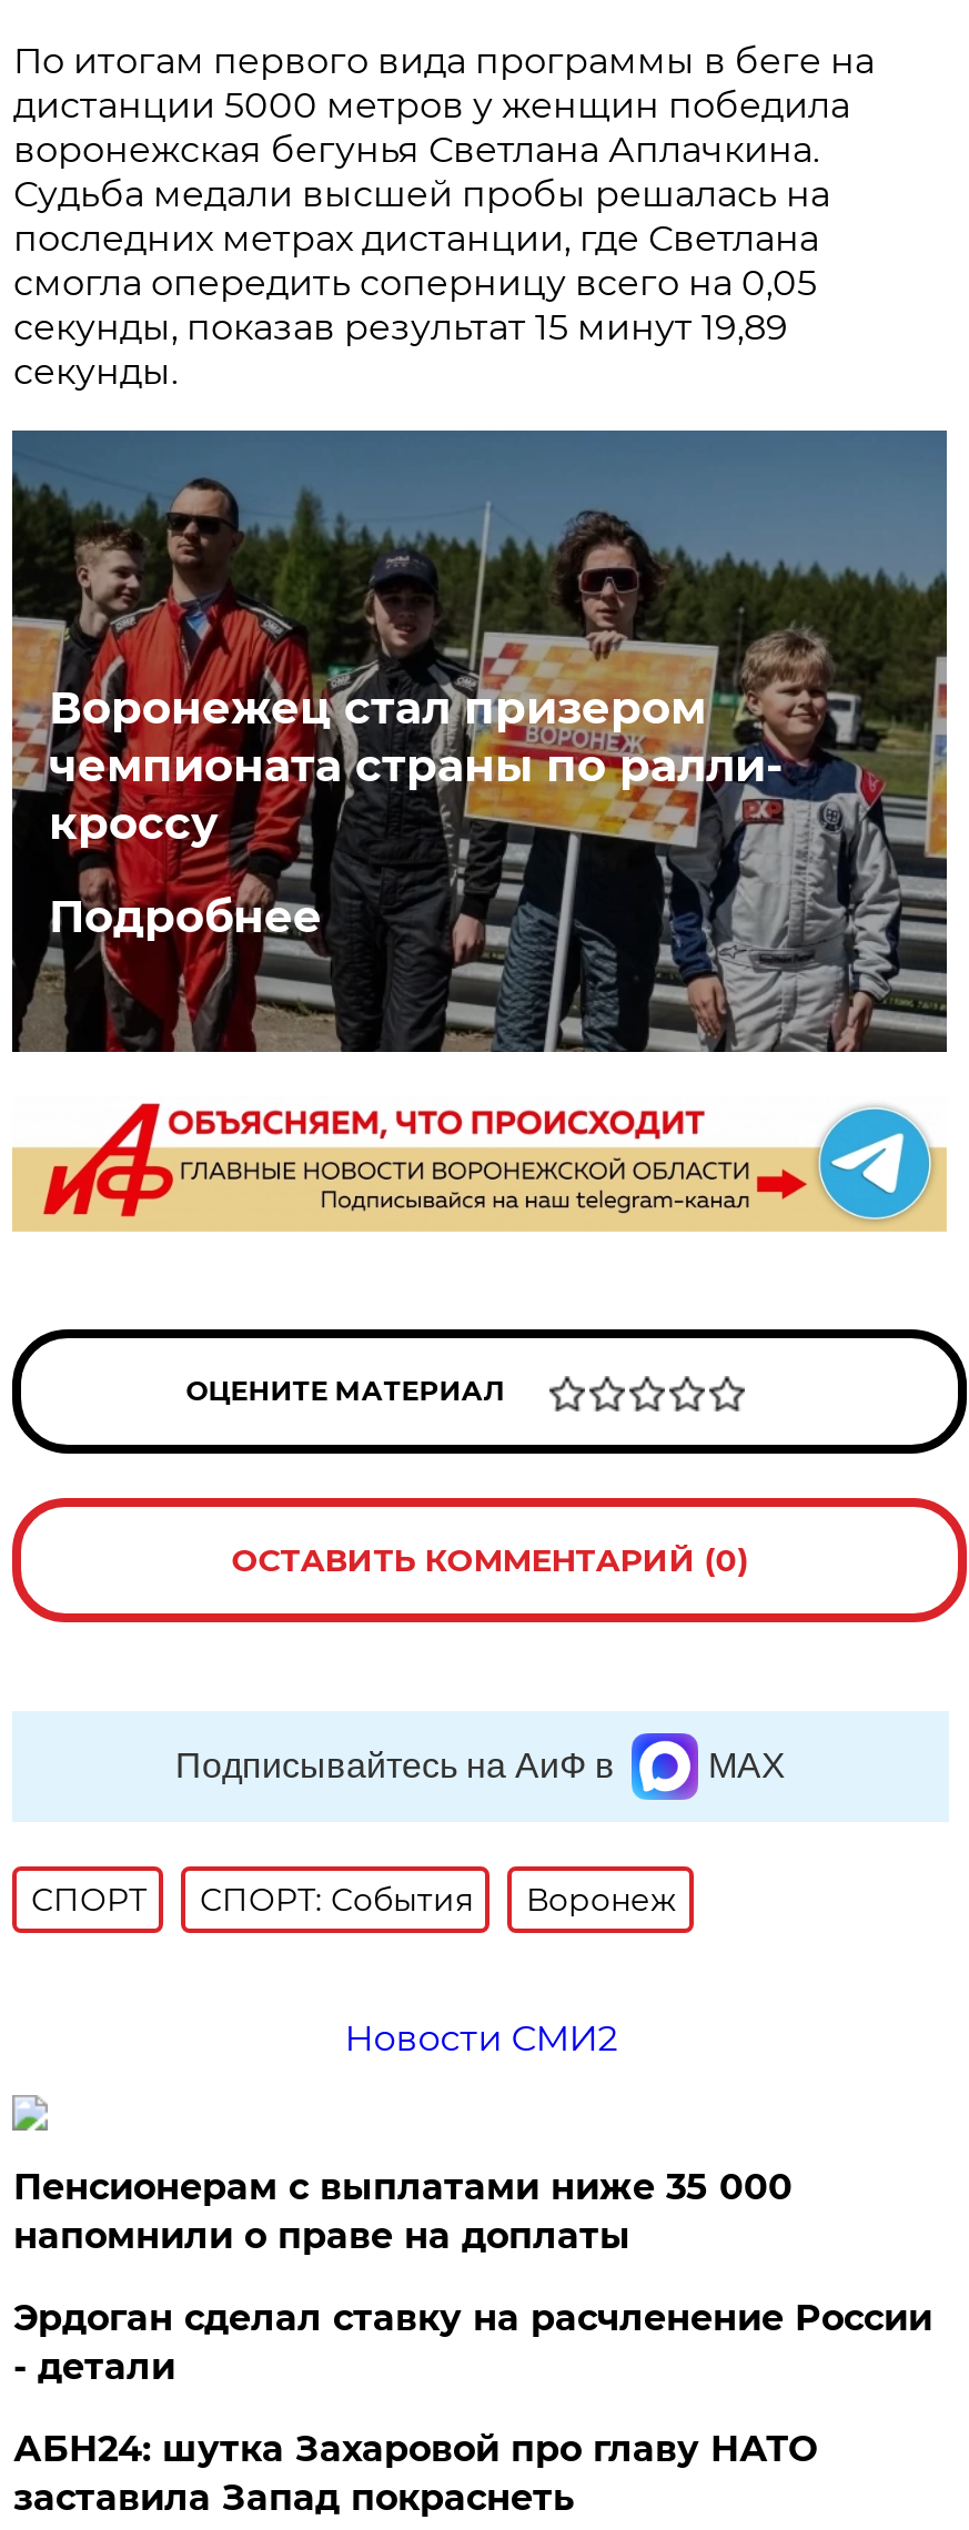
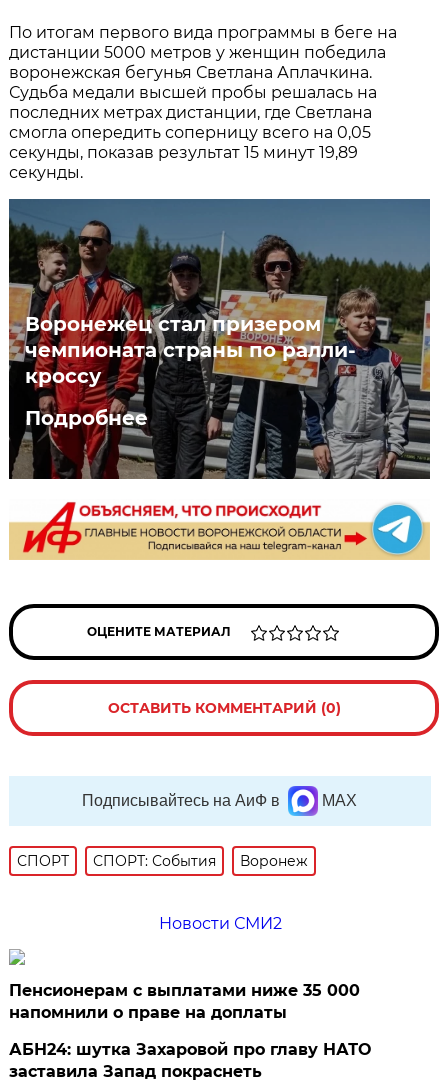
[13,2297,932,2388] Эрдоган сделал ставку на расчленение России | - детали -> none

